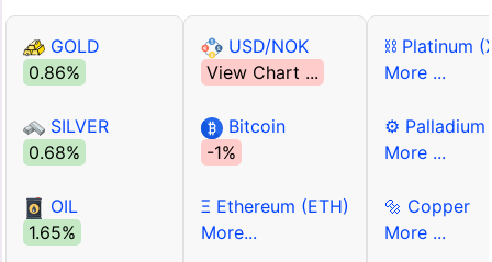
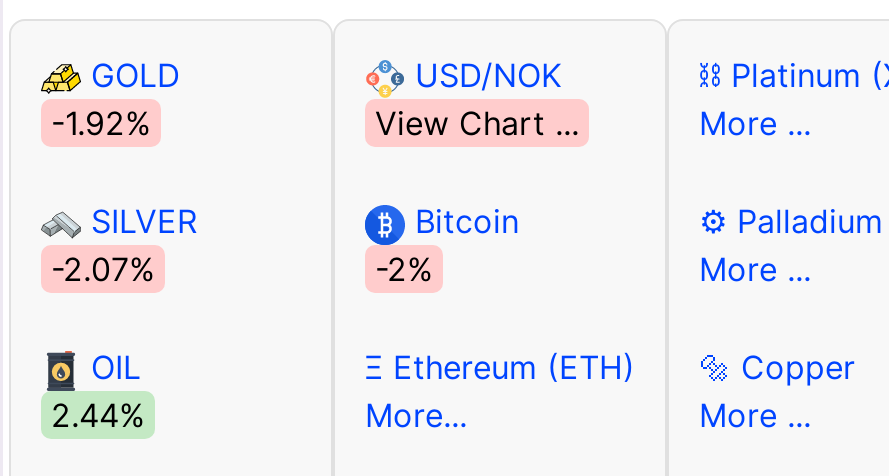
[29,61,80,83] 0.86% -> [51,103,151,143] -1.92%
[29,141,80,163] 0.68% -> [51,249,155,289] -2.07%
[206,141,236,163] -1% -> [375,249,433,289] -2%
[29,221,76,243] 1.65% -> [51,395,145,435] 2.44%

